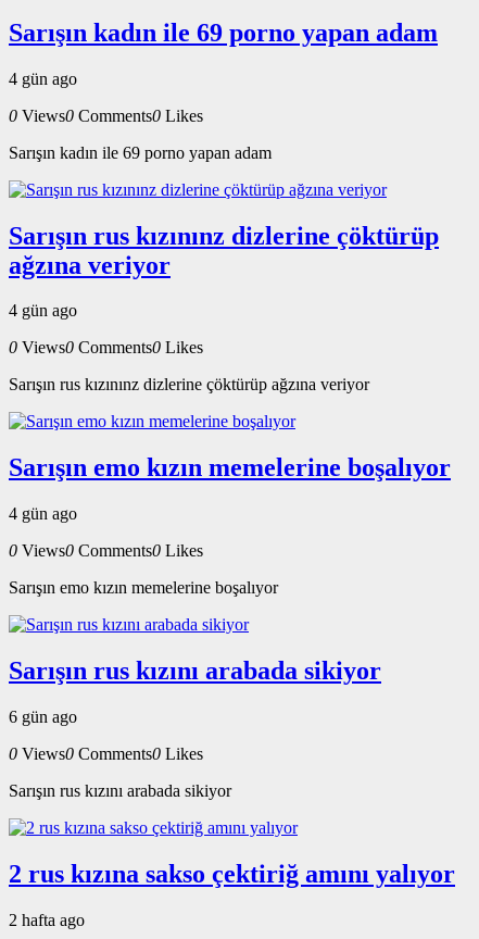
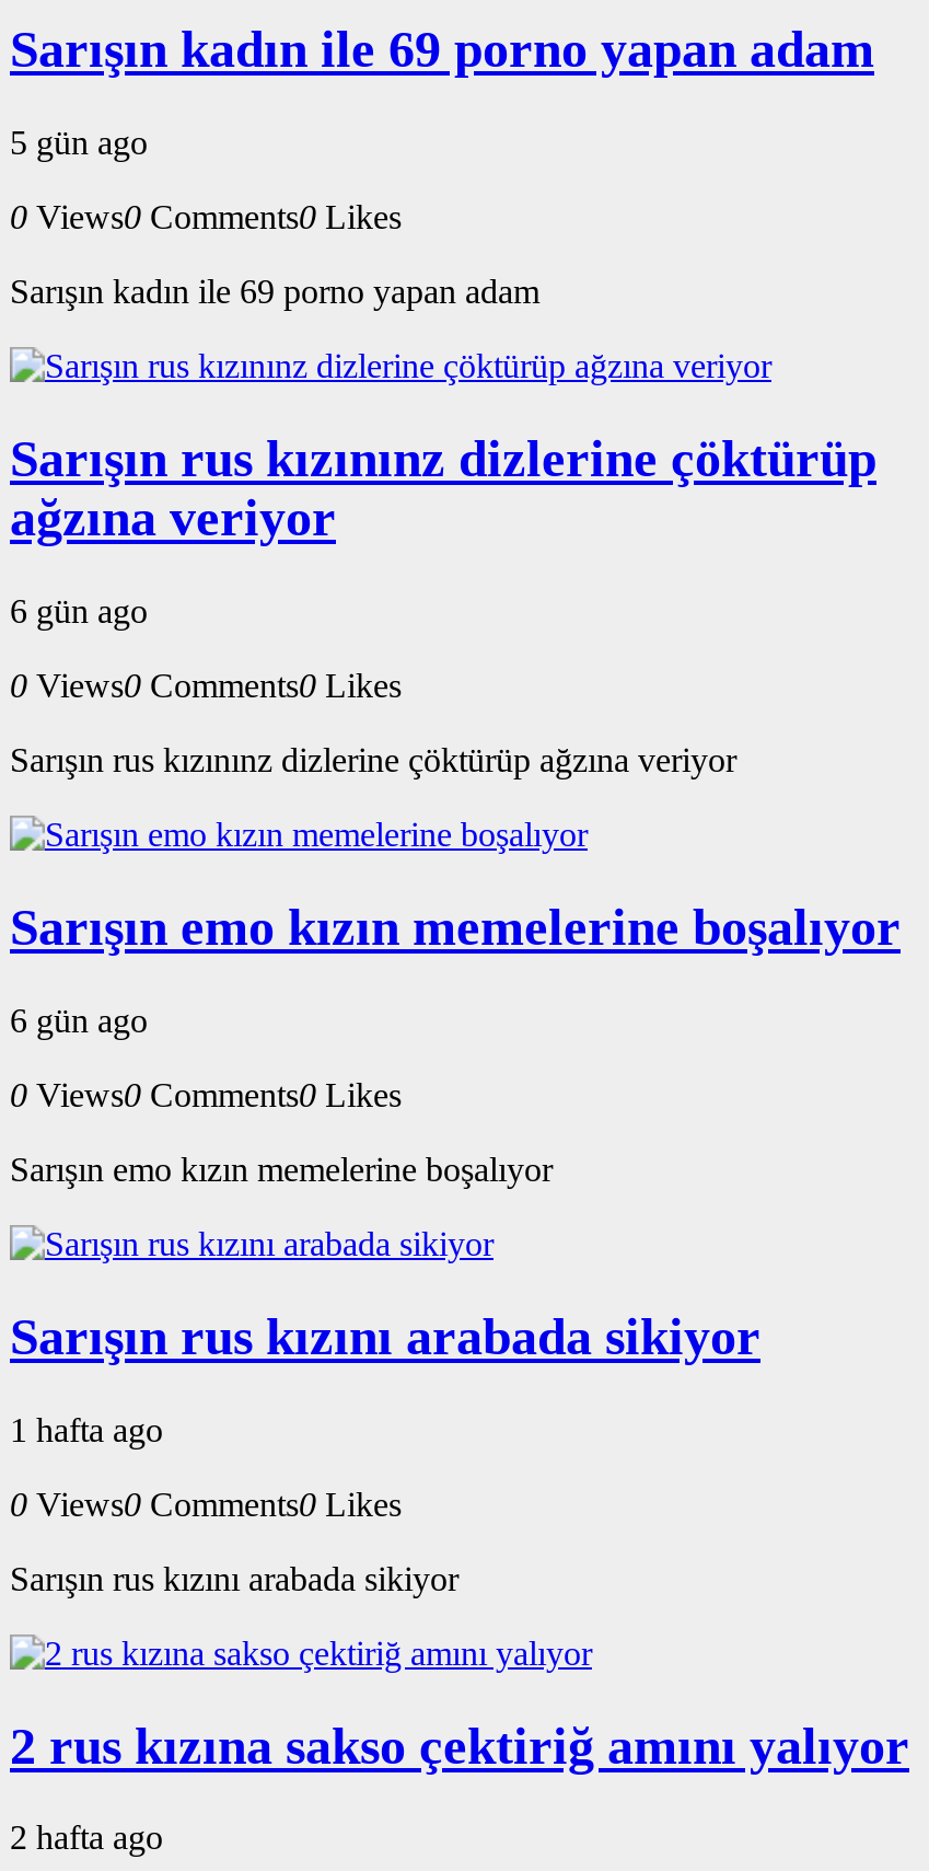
[9,69,77,88] 4 gün ago -> [10,124,148,161] 5 gün ago
[9,301,77,320] 4 gün ago -> [10,592,148,629] 6 gün ago
[9,504,77,523] 4 gün ago -> [10,1001,148,1038] 6 gün ago
[9,708,77,726] 6 gün ago -> [10,1410,163,1447] 1 hafta ago

